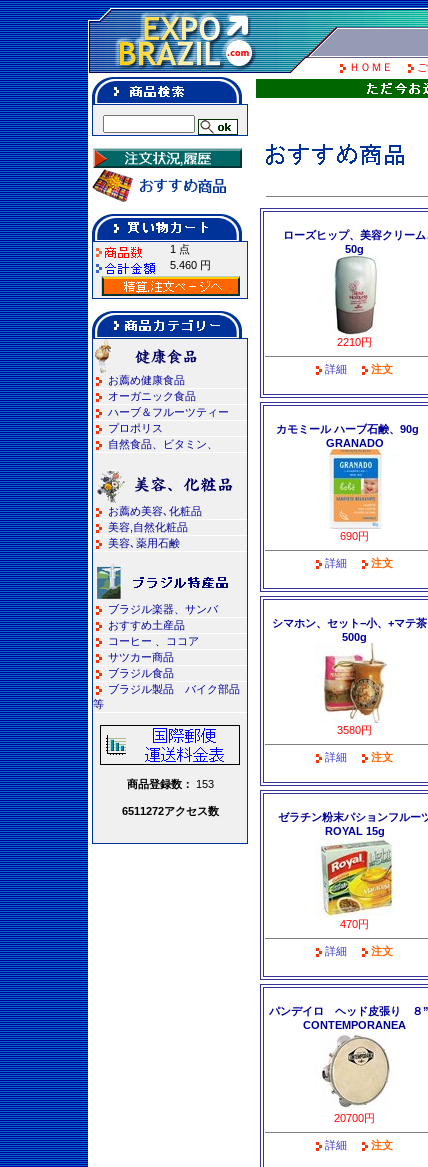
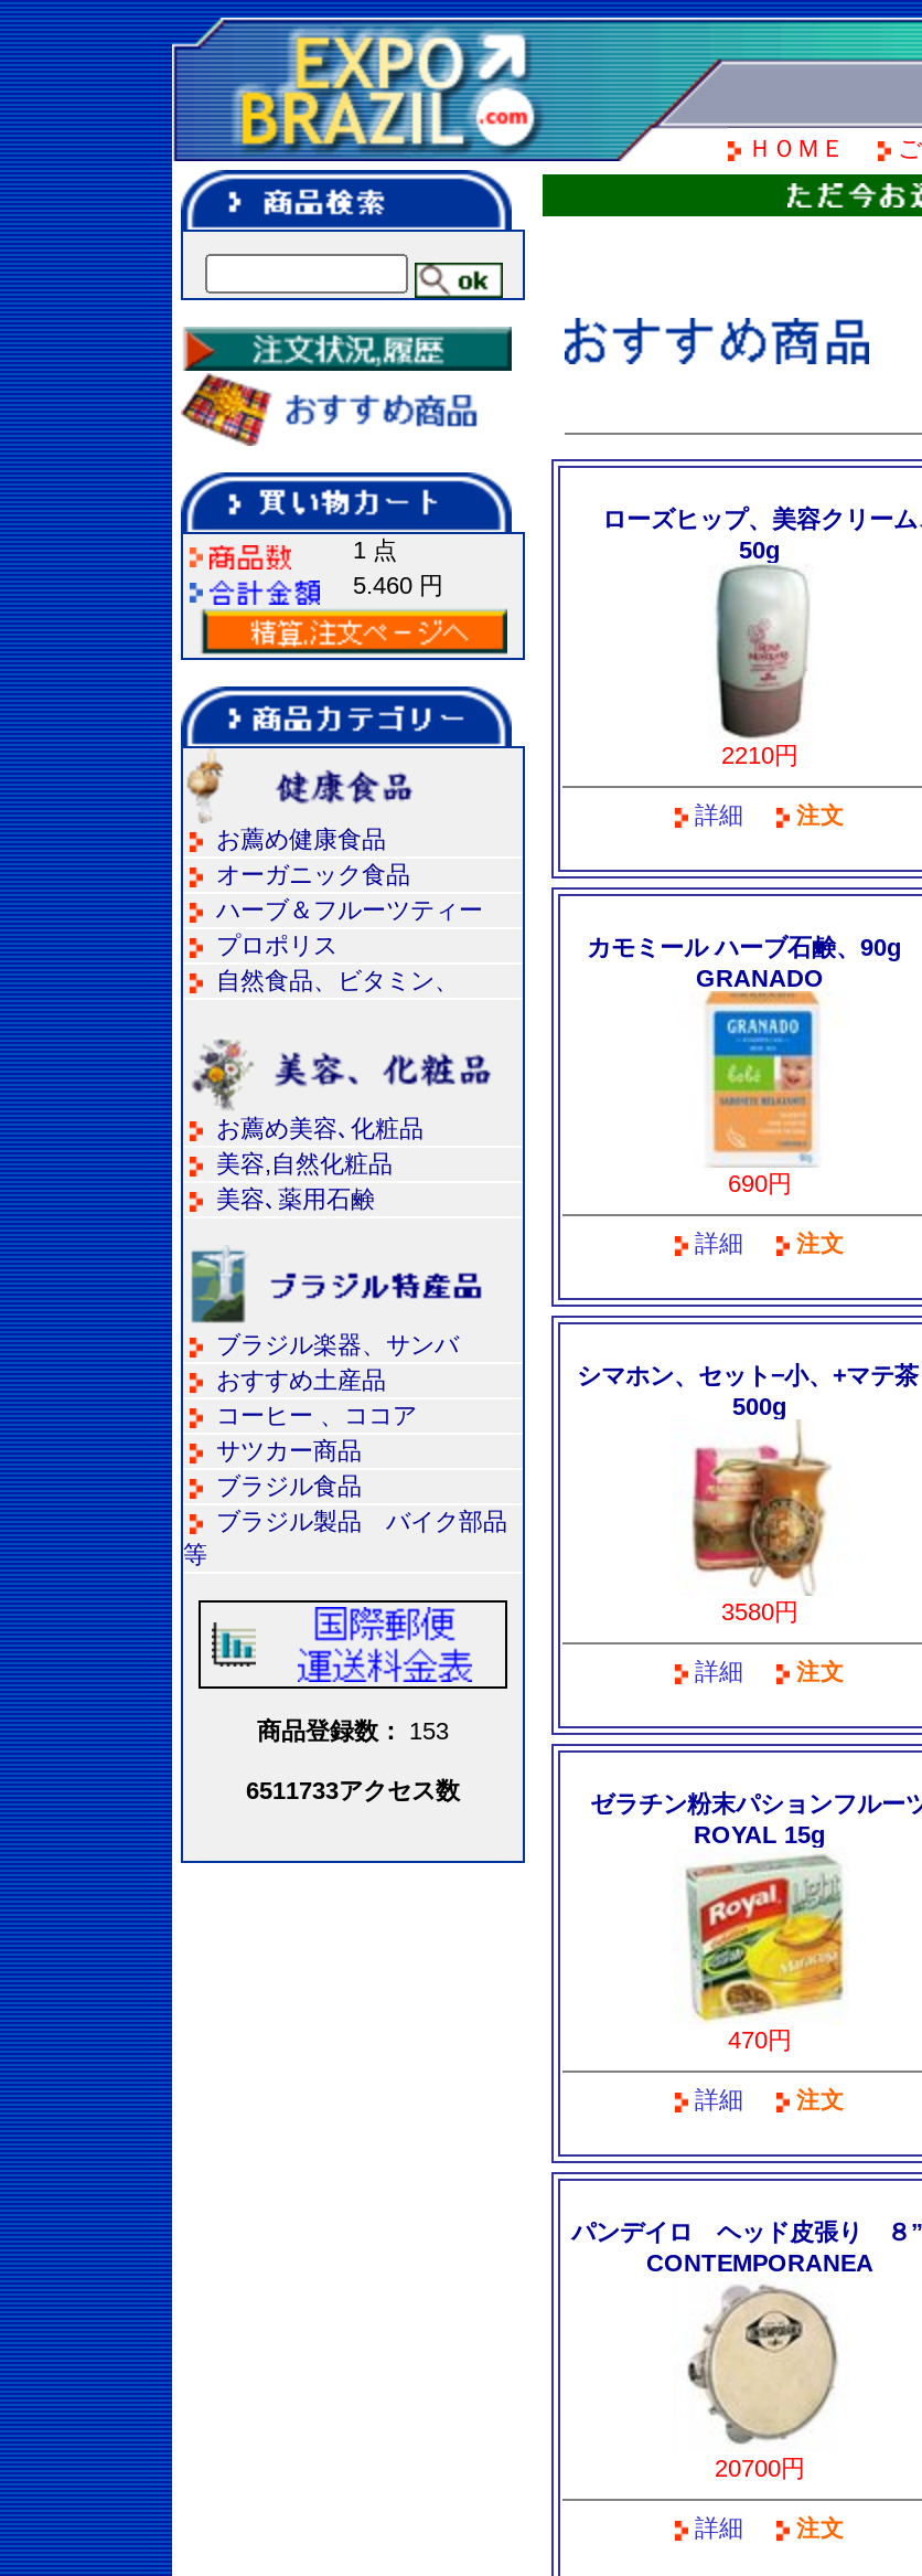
[121,805,218,817] 6511272アクセス数 -> [246,1777,460,1803] 6511733アクセス数

